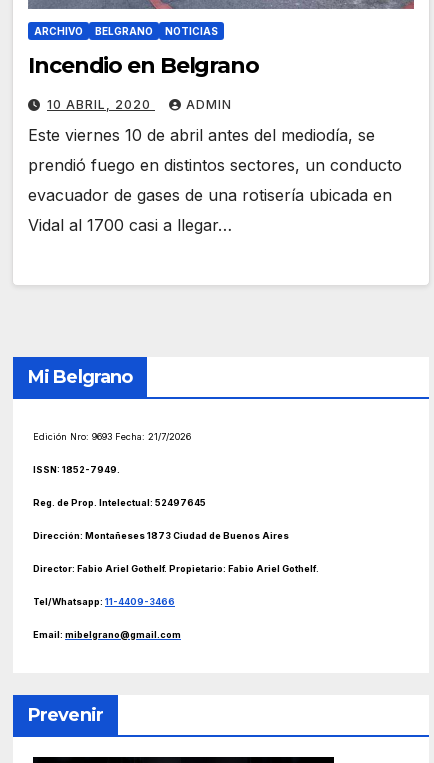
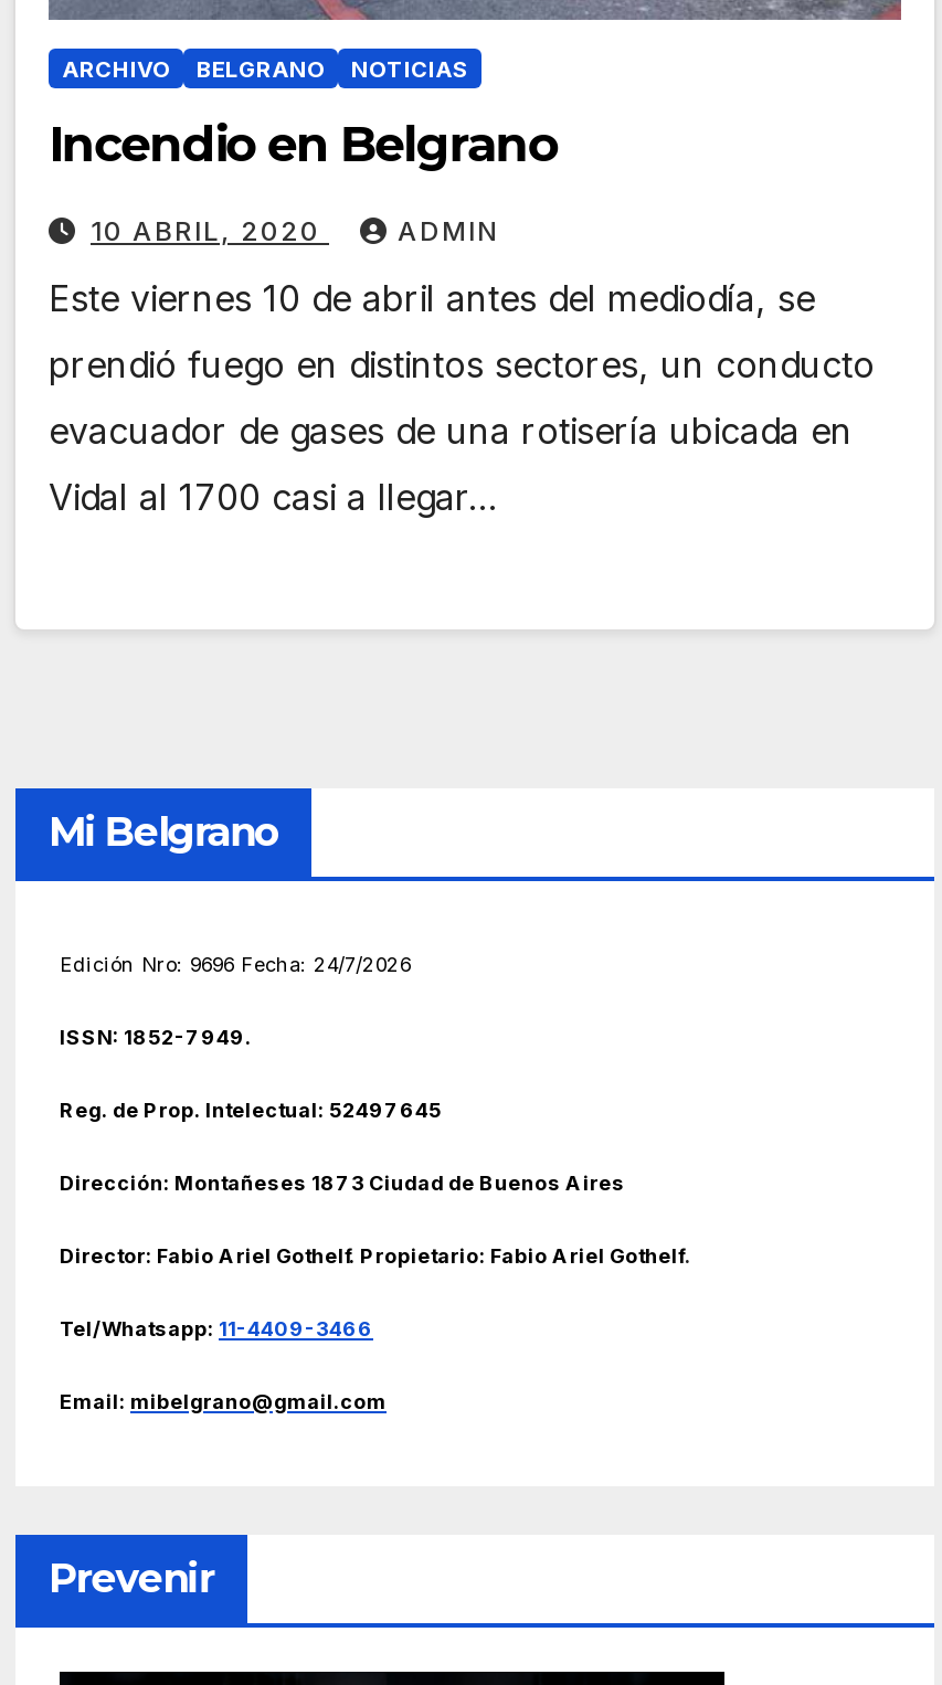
[33,431,191,442] Edición Nro: 9693 Fecha: 21/7/2026 -> [60,952,411,977] Edición Nro: 9696 Fecha: 24/7/2026

